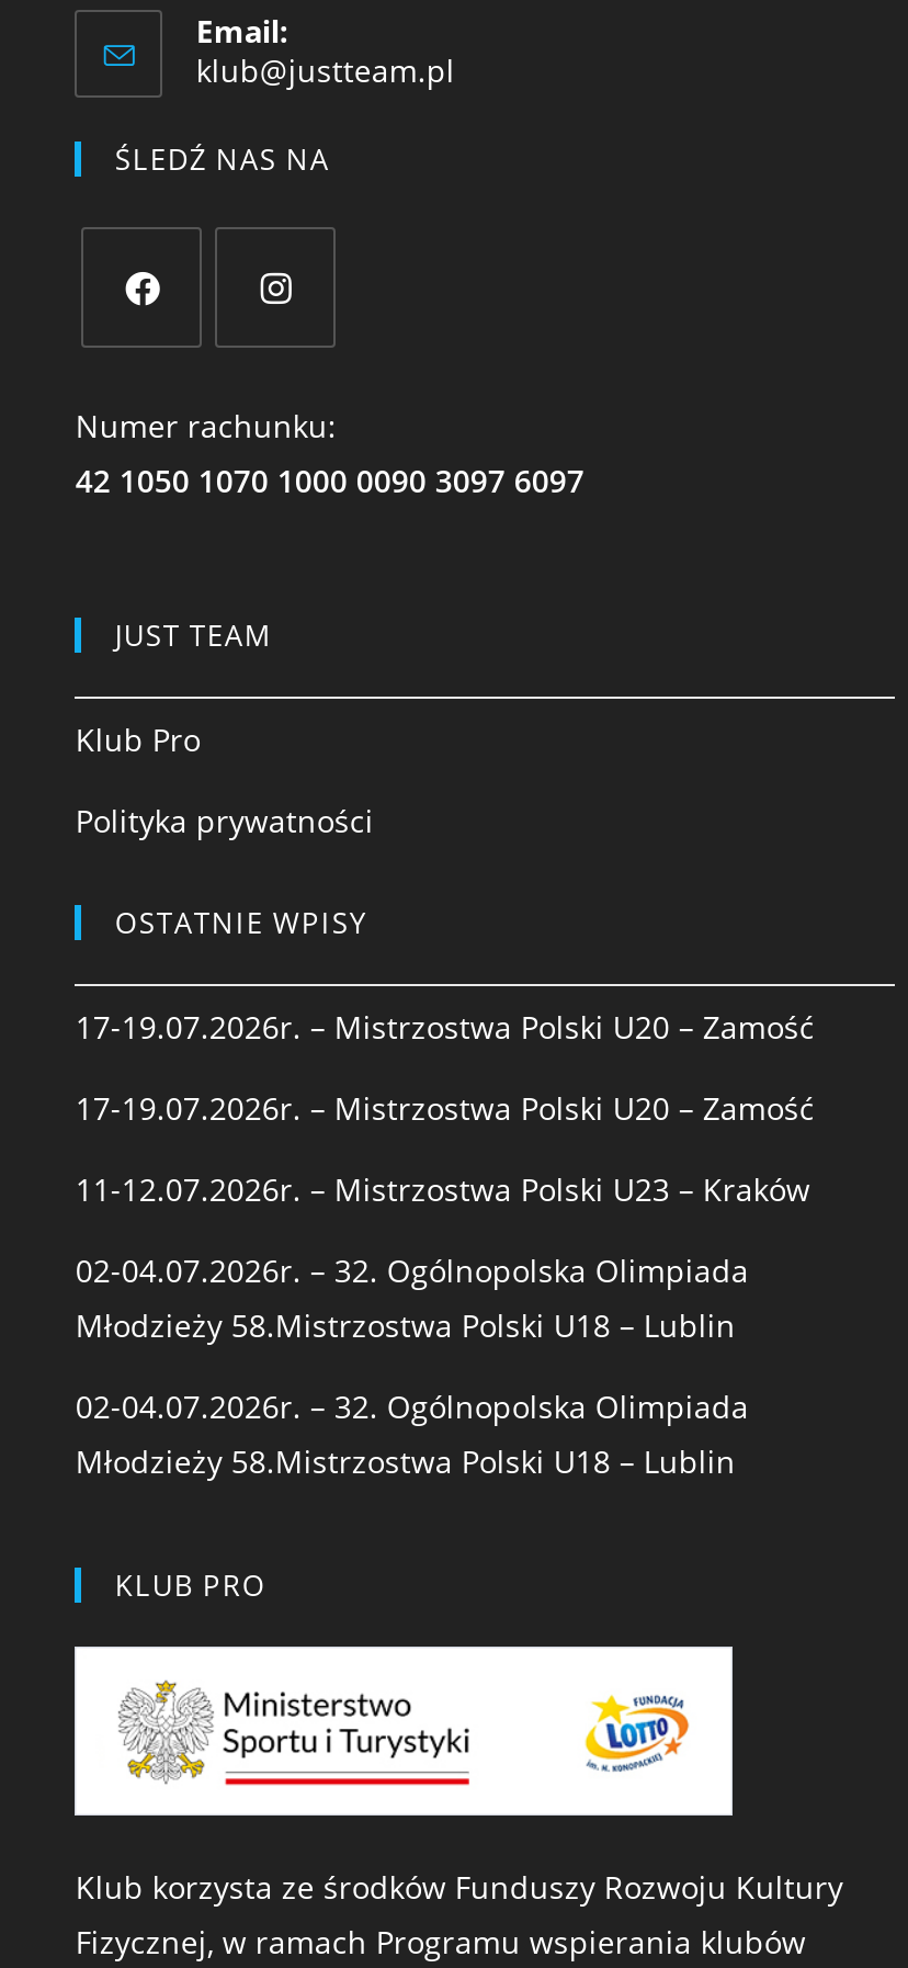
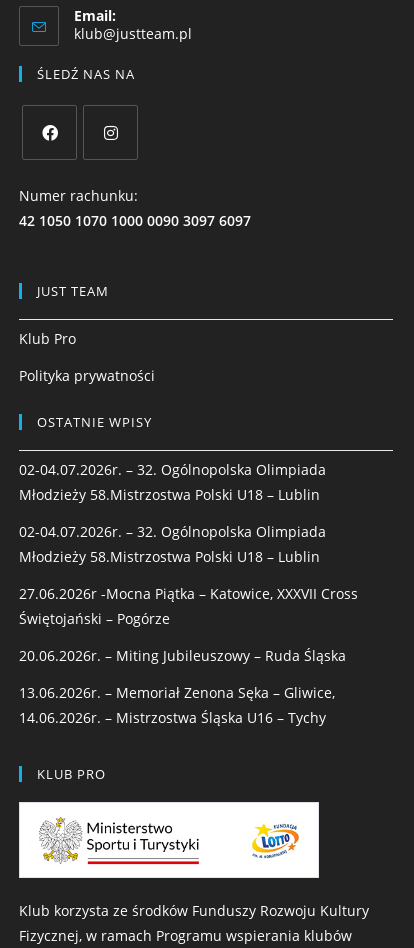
[75,1006,815,1210] 17-19.07.2026r. – Mistrzostwa Polski U20 – Zamość | 17-19.07.2026r. – Mistrzostwa Polski U20 – Zamość | 11-12.07.2026r. – Mistrzostwa Polski U23 – Kraków -> none
moved [75,1250,749,1482] -> [19,460,326,566]: 02-04.07.2026r. – 32. Ogólnopolska Olimpiada | Młodzieży 58.Mistrzostwa Polski U18 – Lublin | 02-04.07.2026r. – 32. Ogólnopolska Olimpiada | Młodzieży 58.Mistrzostwa Polski U18 – Lublin
none -> [19,584,358,727] 27.06.2026r -Mocna Piątka – Katowice, XXXVII Cross | Świętojański – Pogórze | 20.06.2026r. – Miting Jubileuszowy – Ruda Śląska | 13.06.2026r. – Memoriał Zenona Sęka – Gliwice, | 14.06.2026r. – Mistrzostwa Śląska U16 – Tychy

